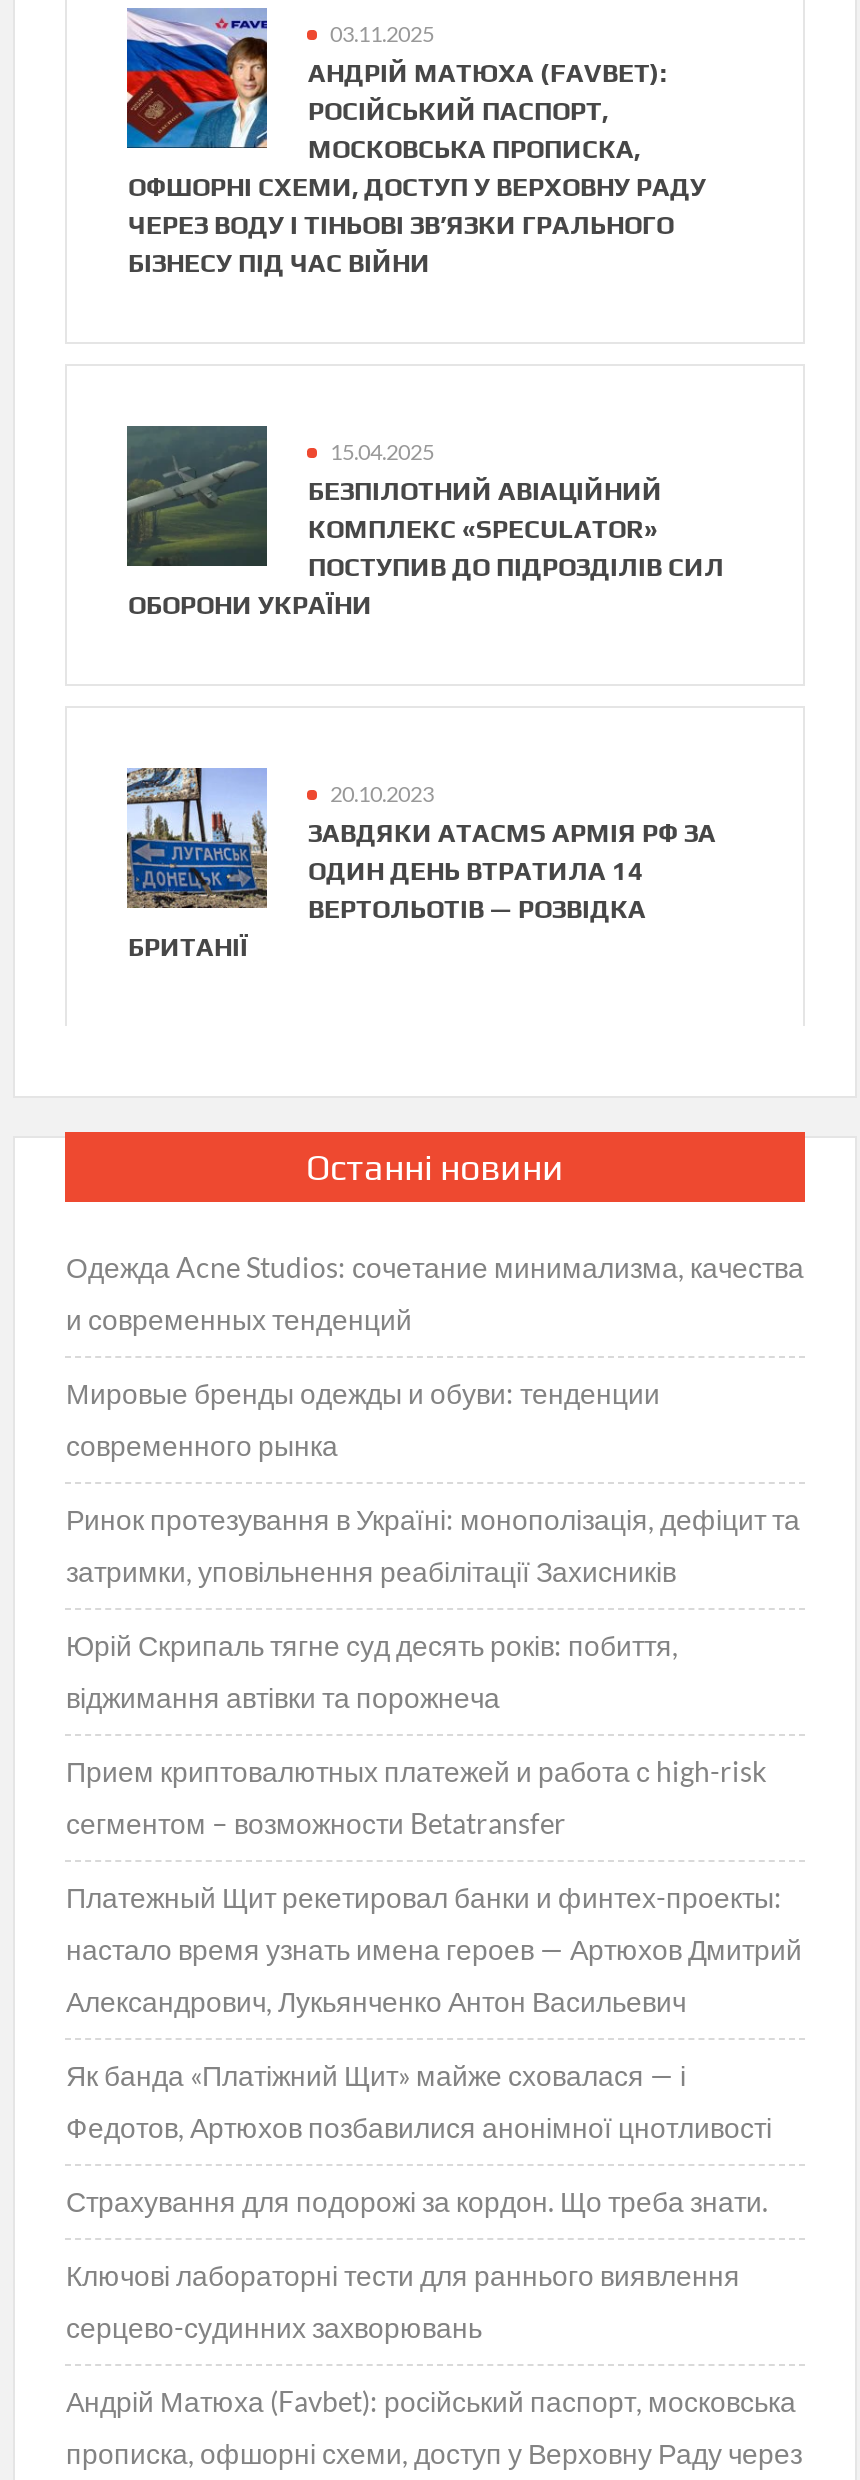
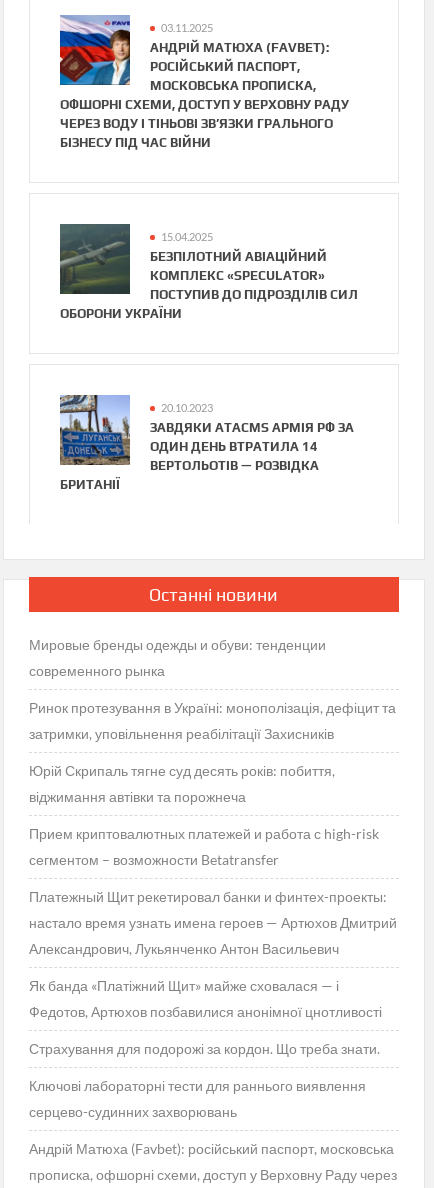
[66,1249,804,1335] Одежда Acne Studios: сочетание минимализма, качества | и современных тенденций -> none

